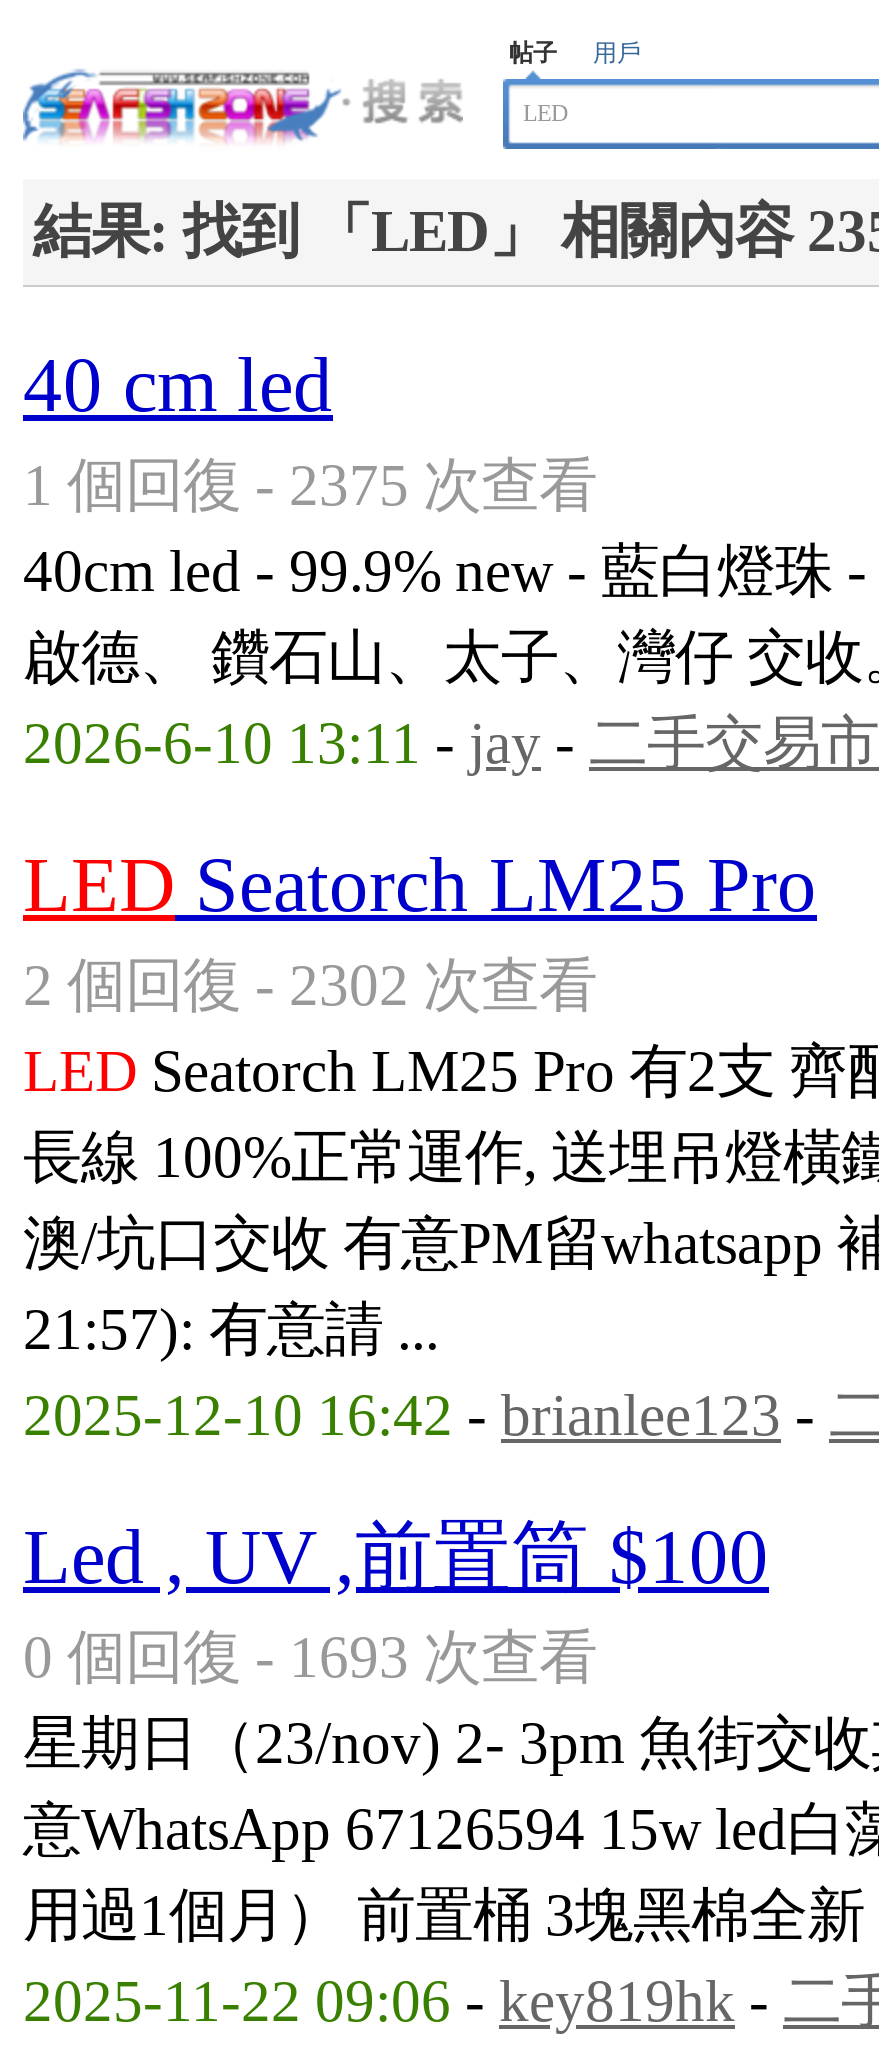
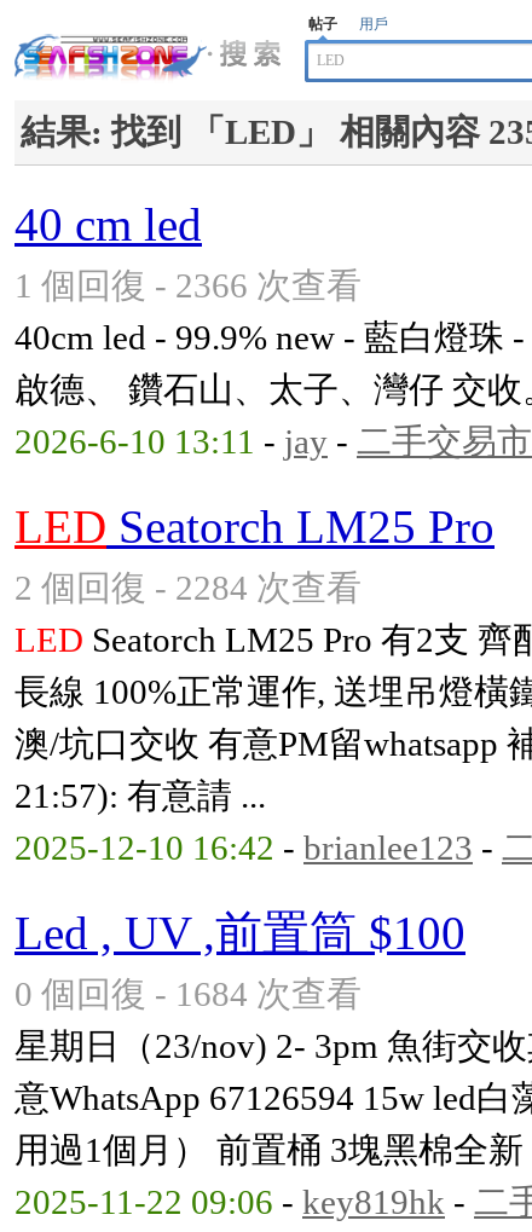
[23,453,597,517] 1 個回復 - 2375 次查看 -> [15,266,362,305] 1 個回復 - 2366 次查看
[23,953,597,1017] 2 個回復 - 2302 次查看 -> [15,568,362,607] 2 個回復 - 2284 次查看
[23,1625,597,1689] 0 個回復 - 1693 次查看 -> [15,974,362,1013] 0 個回復 - 1684 次查看

